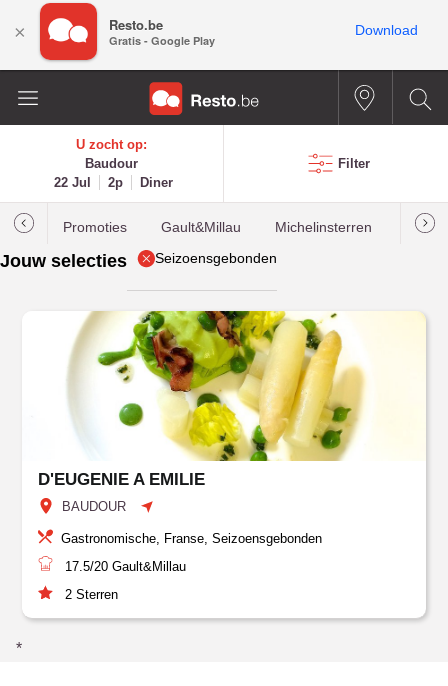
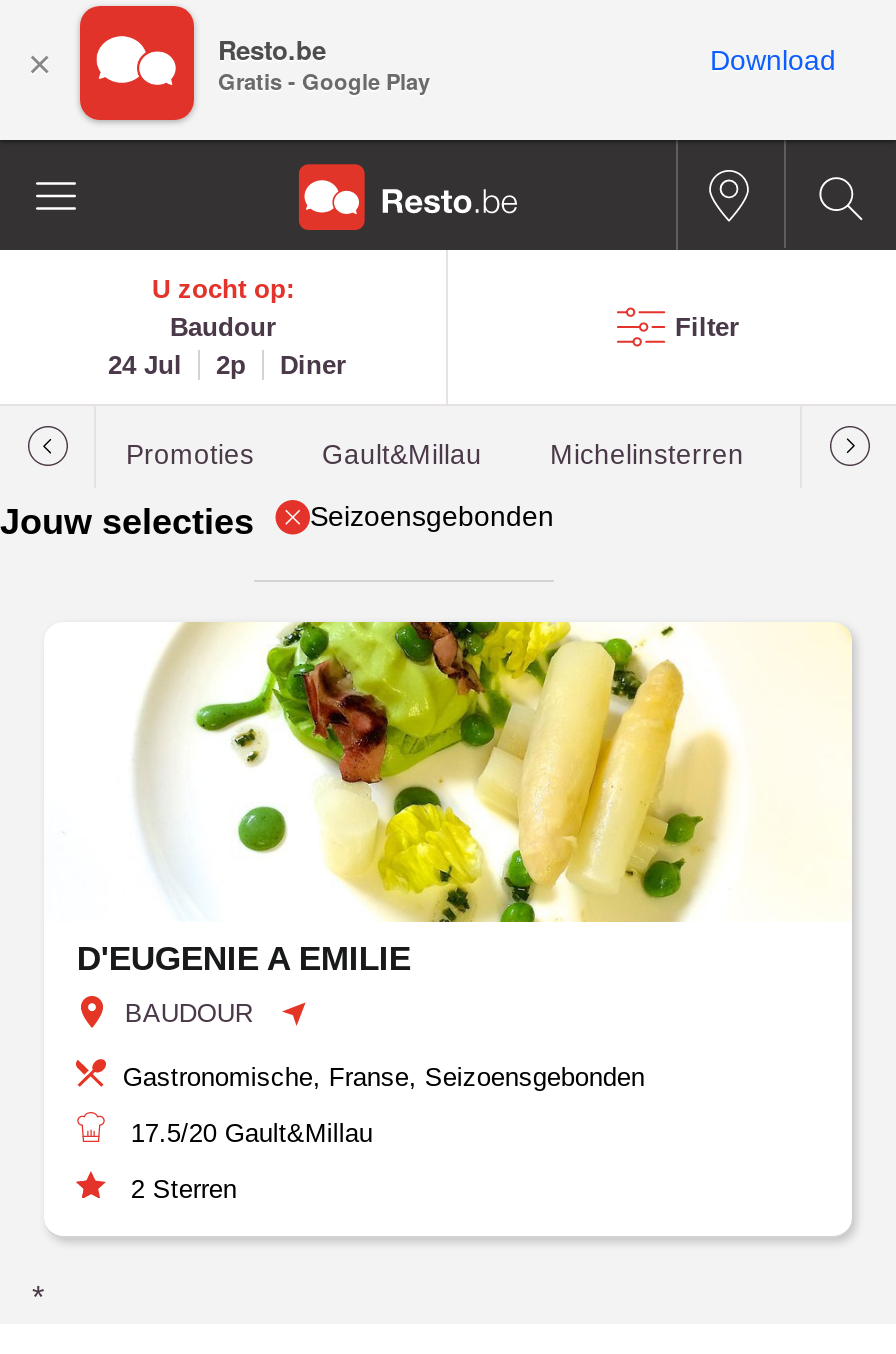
[54,175,173,190] 22 Jul 2p Diner -> [108,350,346,380] 24 Jul 2p Diner

